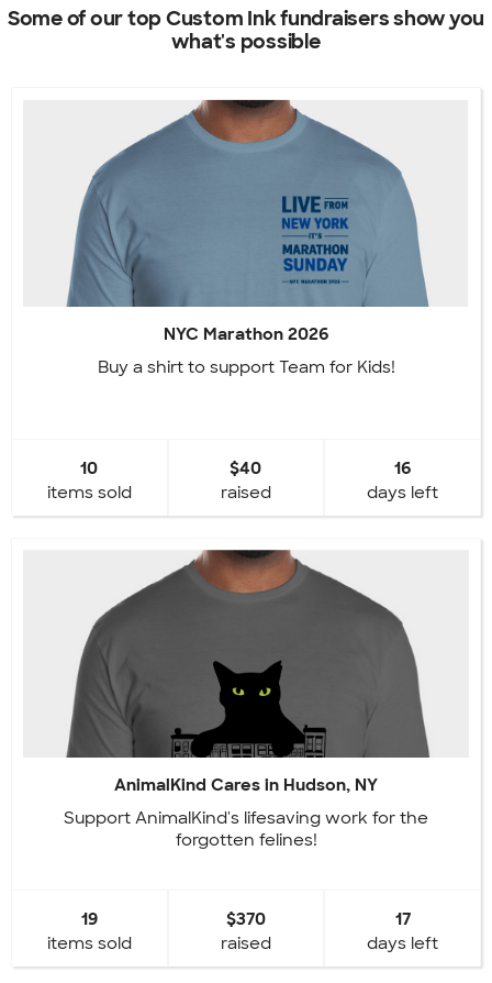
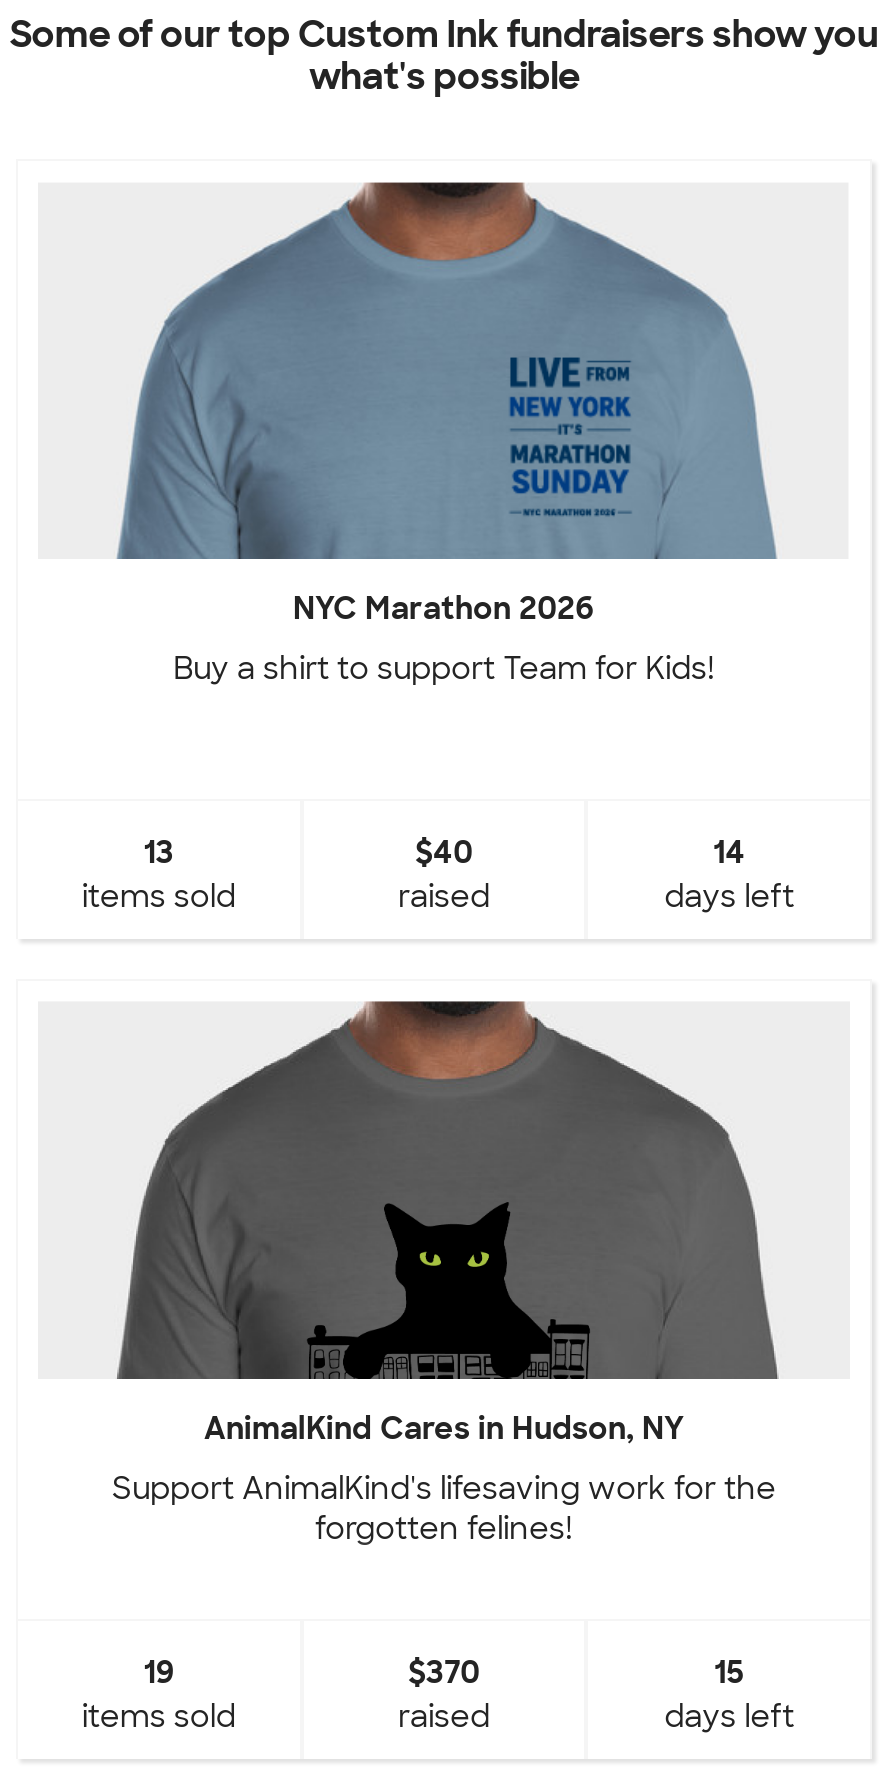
[80,458,98,480] 10 -> [144,832,174,872] 13
[394,458,411,480] 16 -> [713,832,745,872] 14
[395,909,410,931] 17 -> [714,1652,744,1692] 15

